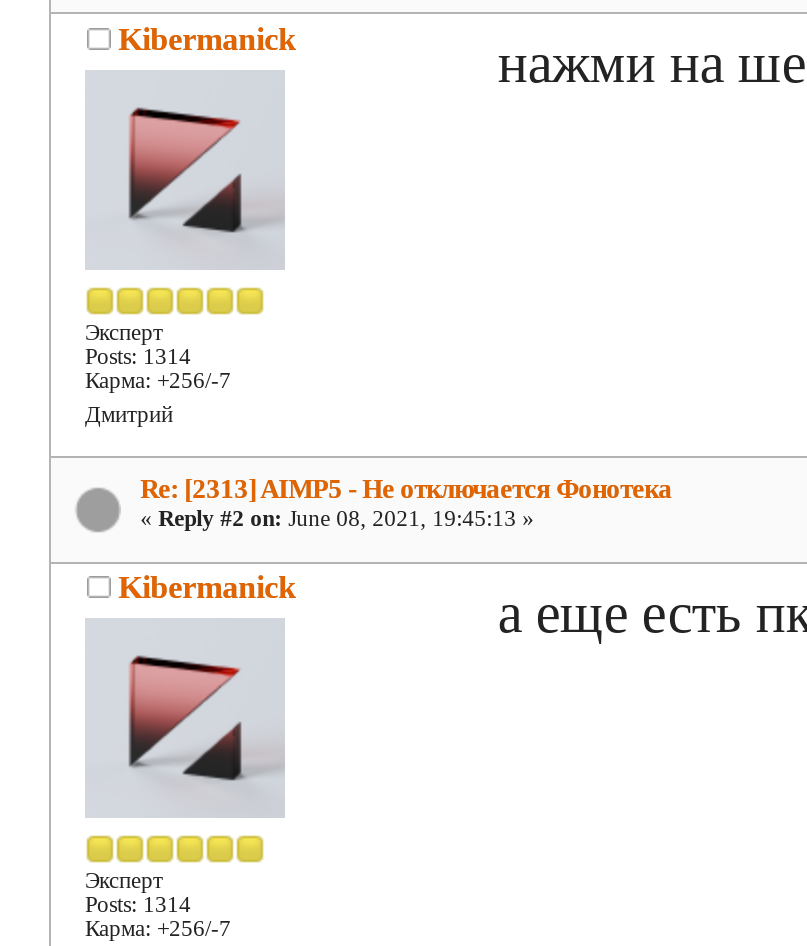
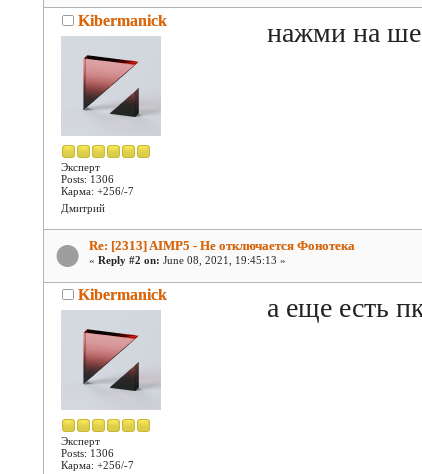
[85,343,191,367] Posts: 1314 -> [61,172,114,184] Posts: 1306
[85,892,191,916] Posts: 1314 -> [61,447,114,459] Posts: 1306

